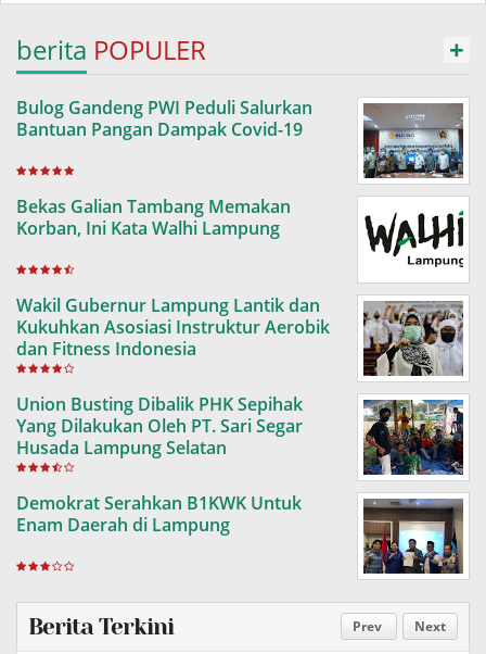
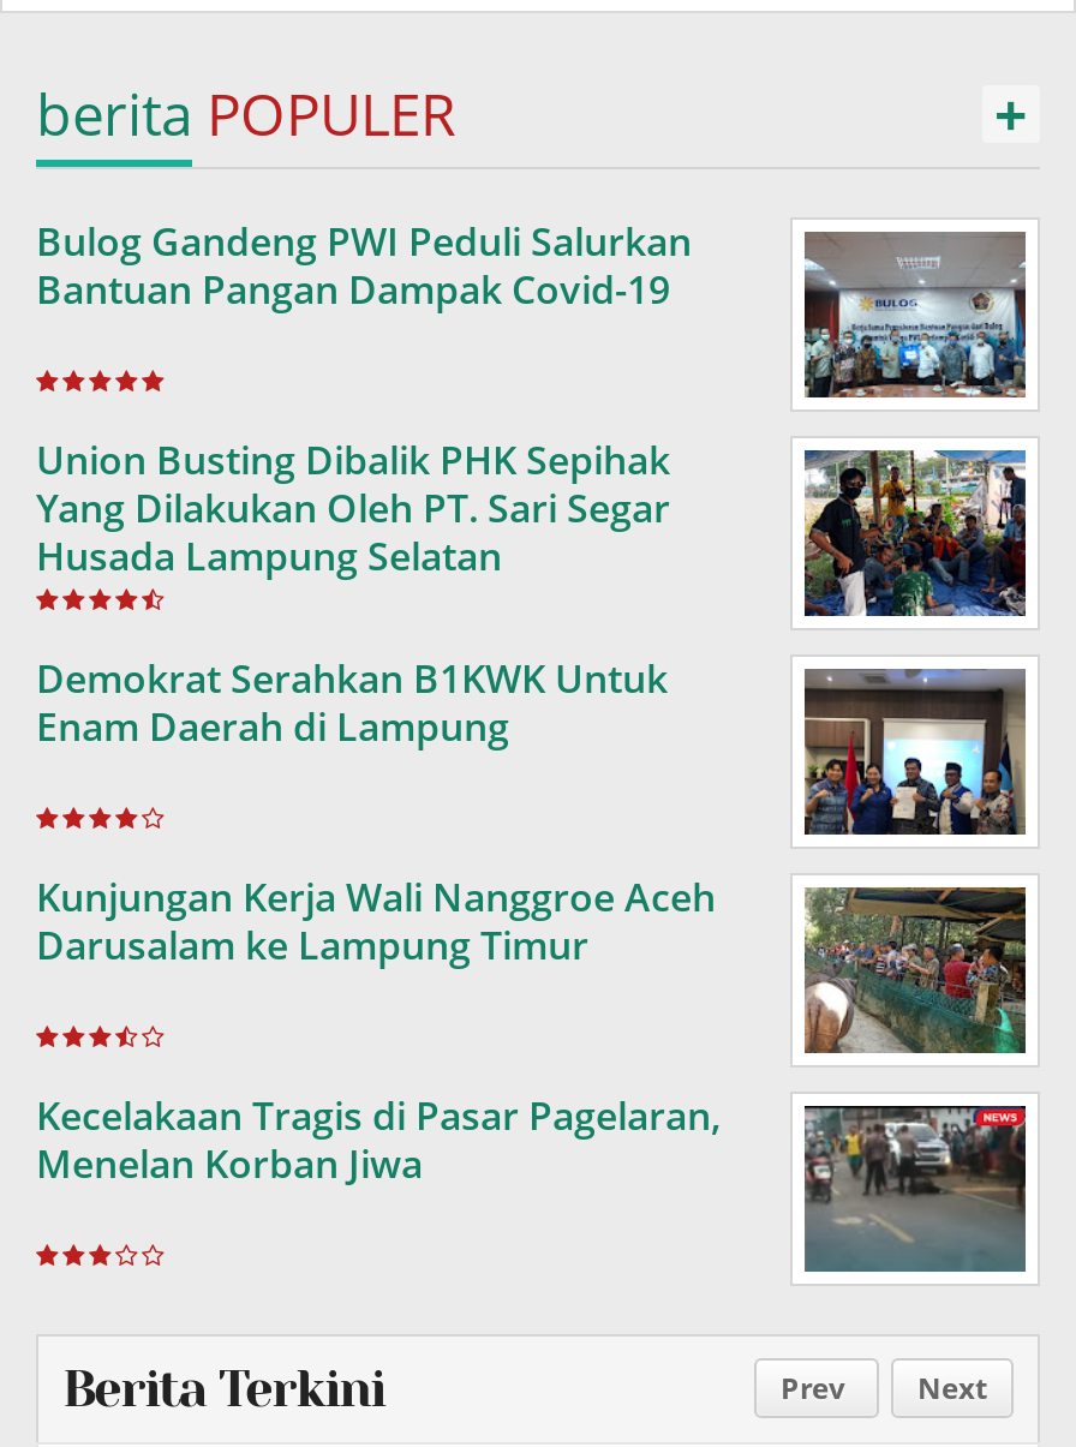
[16,194,464,361] [image] | Bekas Galian Tambang Memakan | Korban, Ini Kata Walhi Lampung | Wakil Gubernur Lampung Lantik dan | Kukuhkan Asosiasi Instruktur Aerobik | dan Fitness Indonesia -> none
[363,303,463,376] [image] -> none
moved [16,392,303,537] -> [36,433,670,753]: Union Busting Dibalik PHK Sepihak | Yang Dilakukan Oleh PT. Sari Segar | Husada Lampung Selatan | Demokrat Serahkan B1KWK Untuk | Enam Daerah di Lampung
moved [361,498,465,576] -> [800,666,1030,839]: [image]
none -> [36,871,1028,1190] [image] | Kunjungan Kerja Wali Nanggroe Aceh | Darusalam ke Lampung Timur | Kecelakaan Tragis di Pasar Pagelaran, | Menelan Korban Jiwa
none -> [802,1104,1028,1274] [image]

